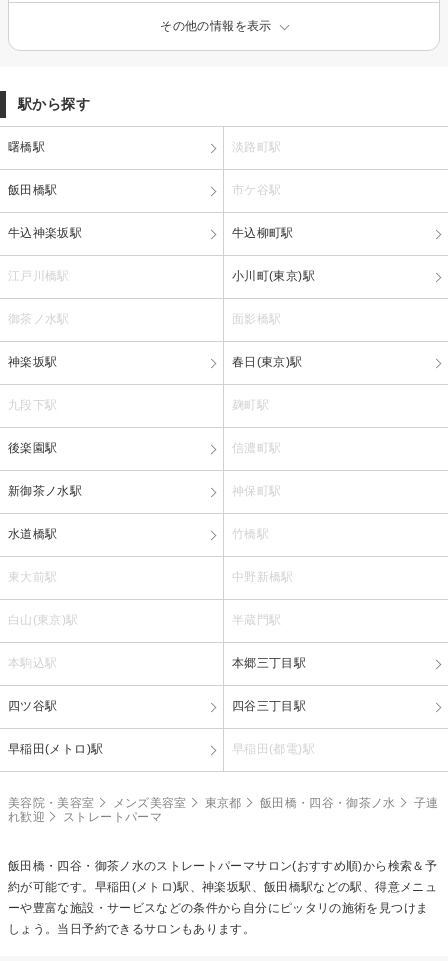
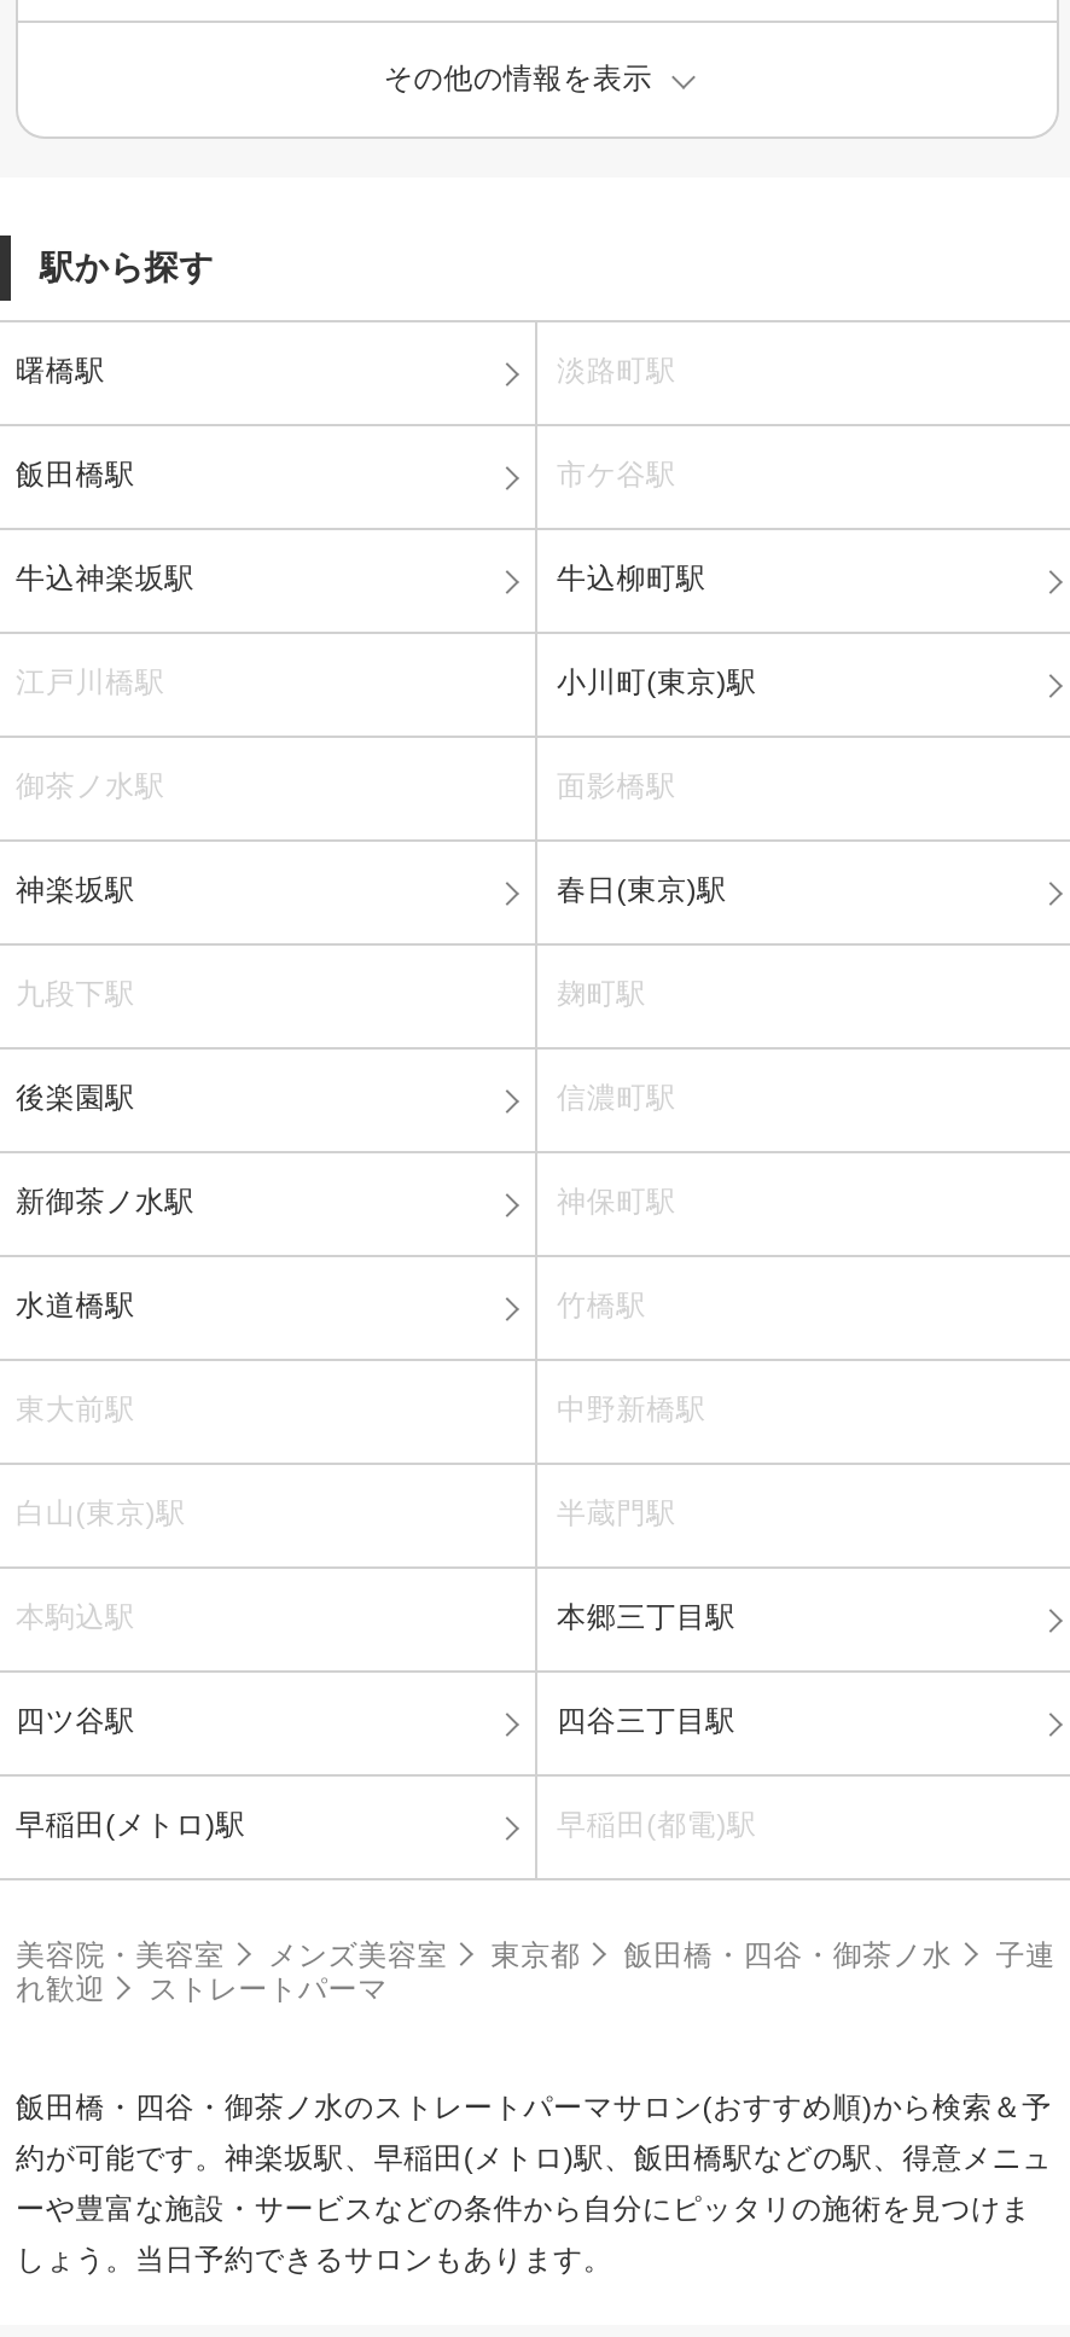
[8,880,437,894] 約が可能です。早稲田(メトロ)駅、神楽坂駅、飯田橋駅などの駅、得意メニュ -> [16,2140,1052,2174] 約が可能です。神楽坂駅、早稲田(メトロ)駅、飯田橋駅などの駅、得意メニュ

